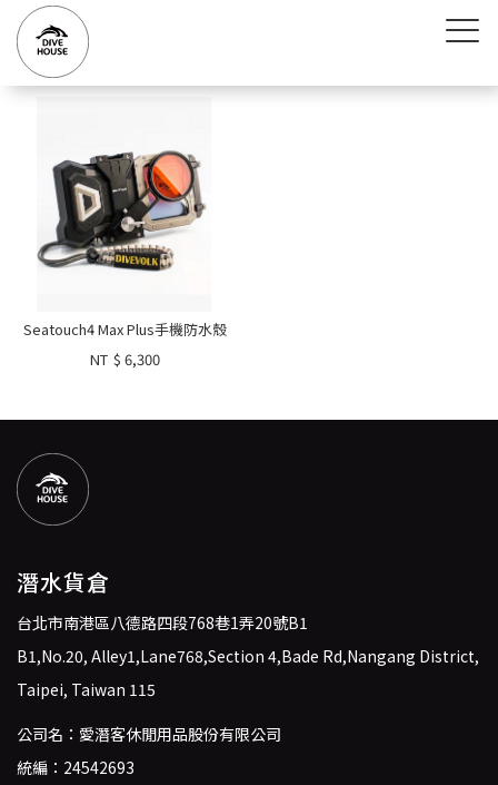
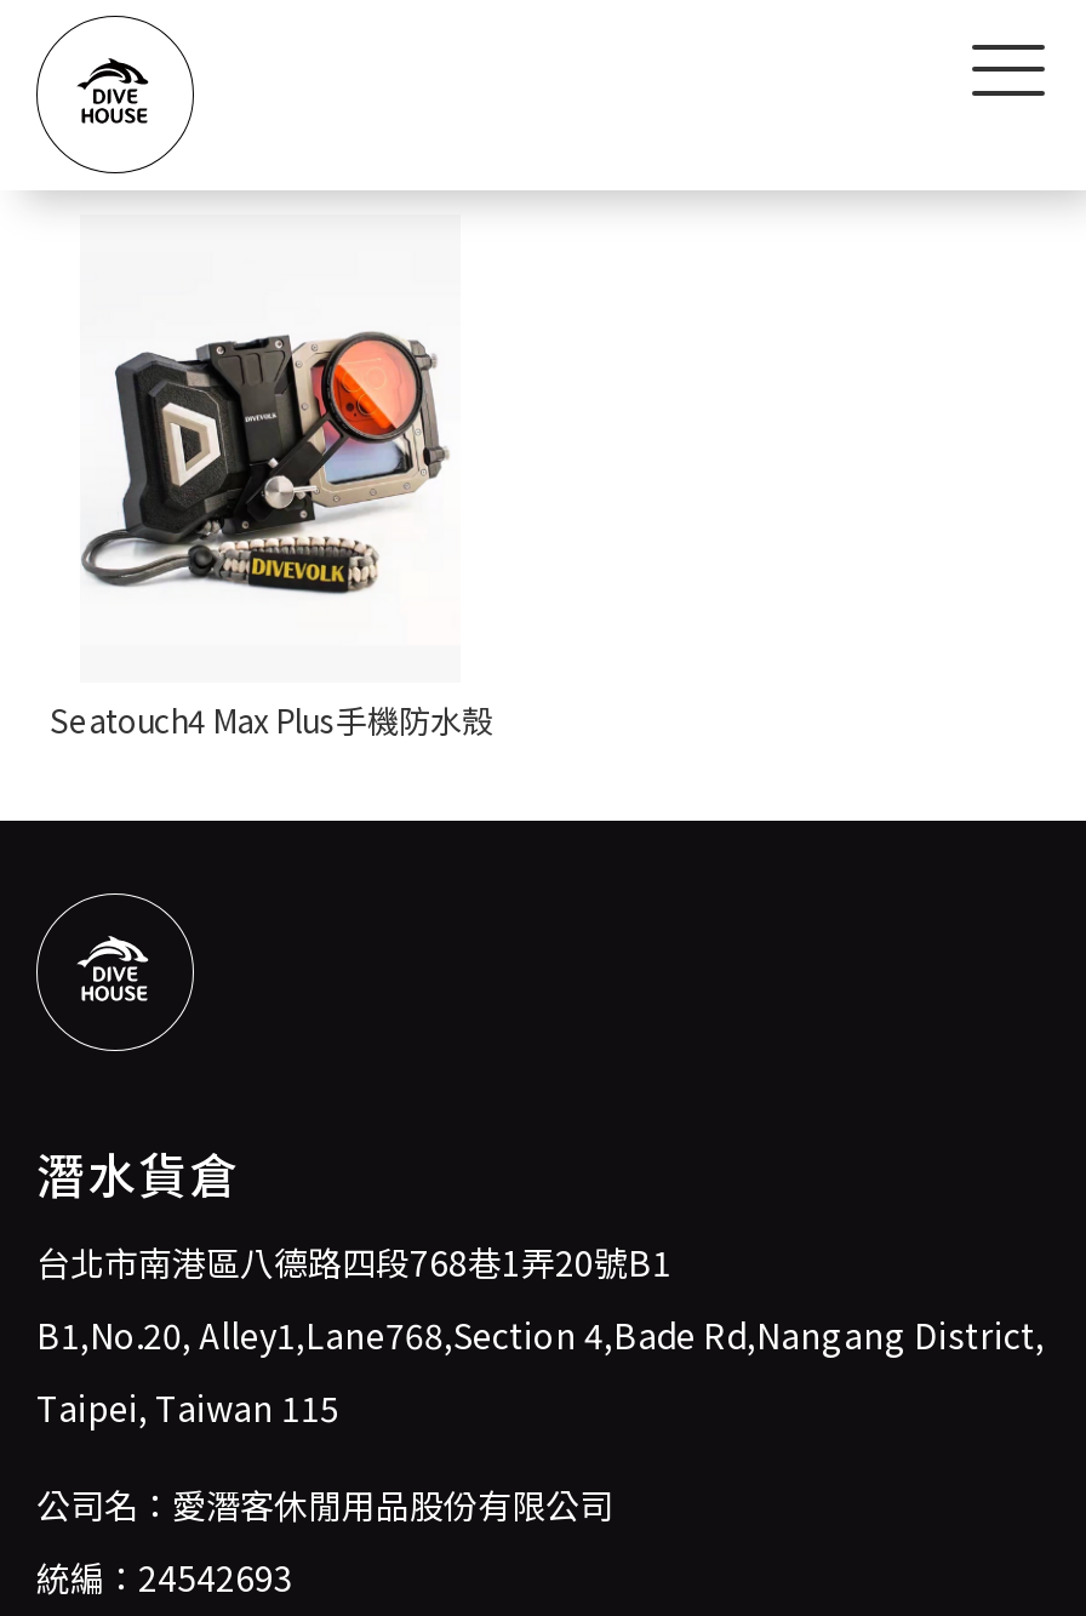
[89,348,160,370] NT $ 6,300 -> none

